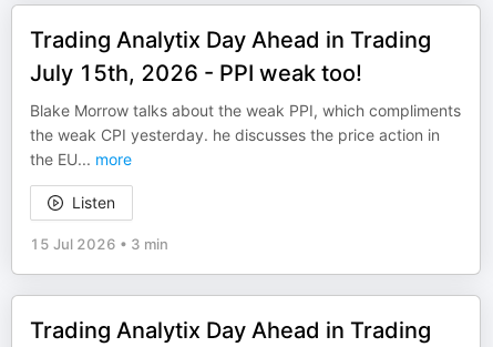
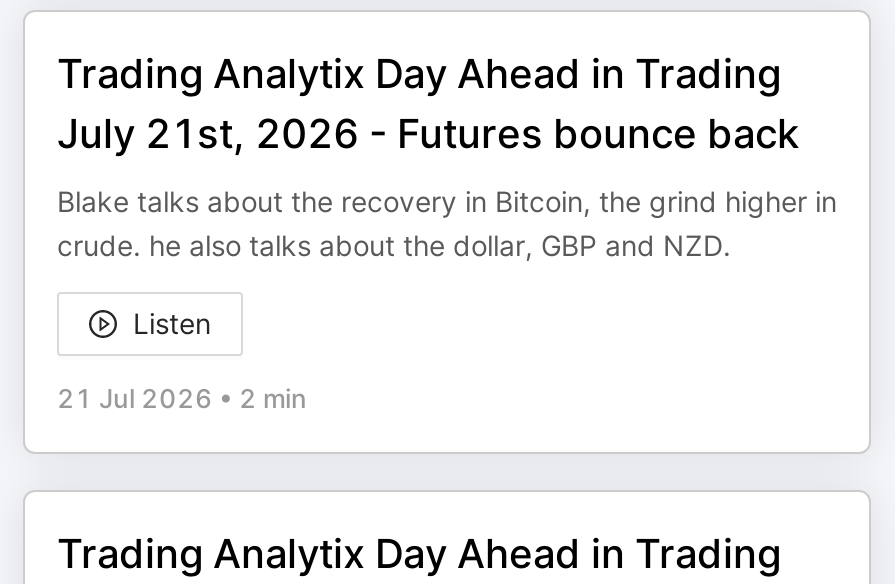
[30,60,362,86] July 15th, 2026 - PPI weak too! -> [57,110,799,158] July 21st, 2026 - Futures bounce back
[30,101,461,169] Blake Morrow talks about the weak PPI, which compliments | the weak CPI yesterday. he discusses the price action in | the EU... more -> [57,184,837,262] Blake talks about the recovery in Bitcoin, the grind higher in | crude. he also talks about the dollar, GBP and NZD.
[30,235,168,253] 15 Jul 2026 • 3 min -> [57,382,307,414] 21 Jul 2026 • 2 min

